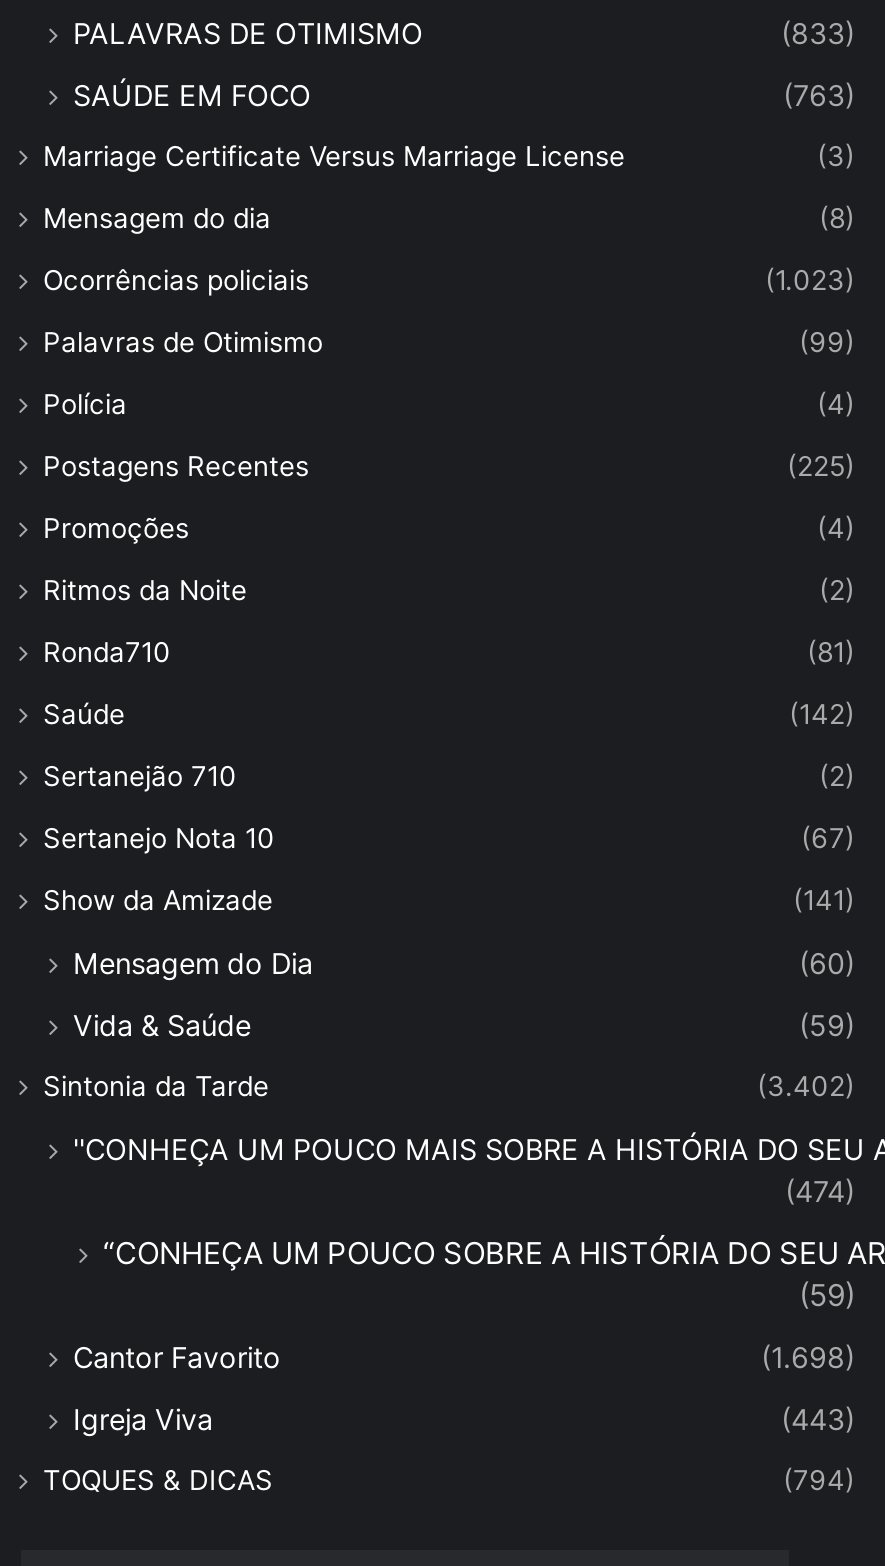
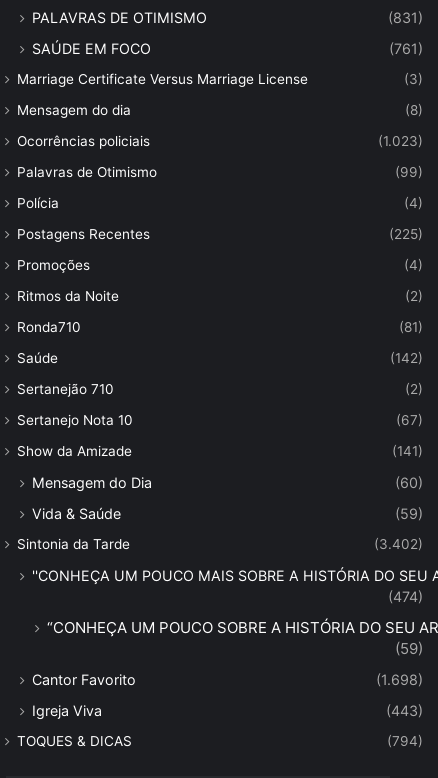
[781,16,855,50] (833) -> [388,9,423,26] (831)
[783,78,855,112] (763) -> [389,40,423,57] (761)

